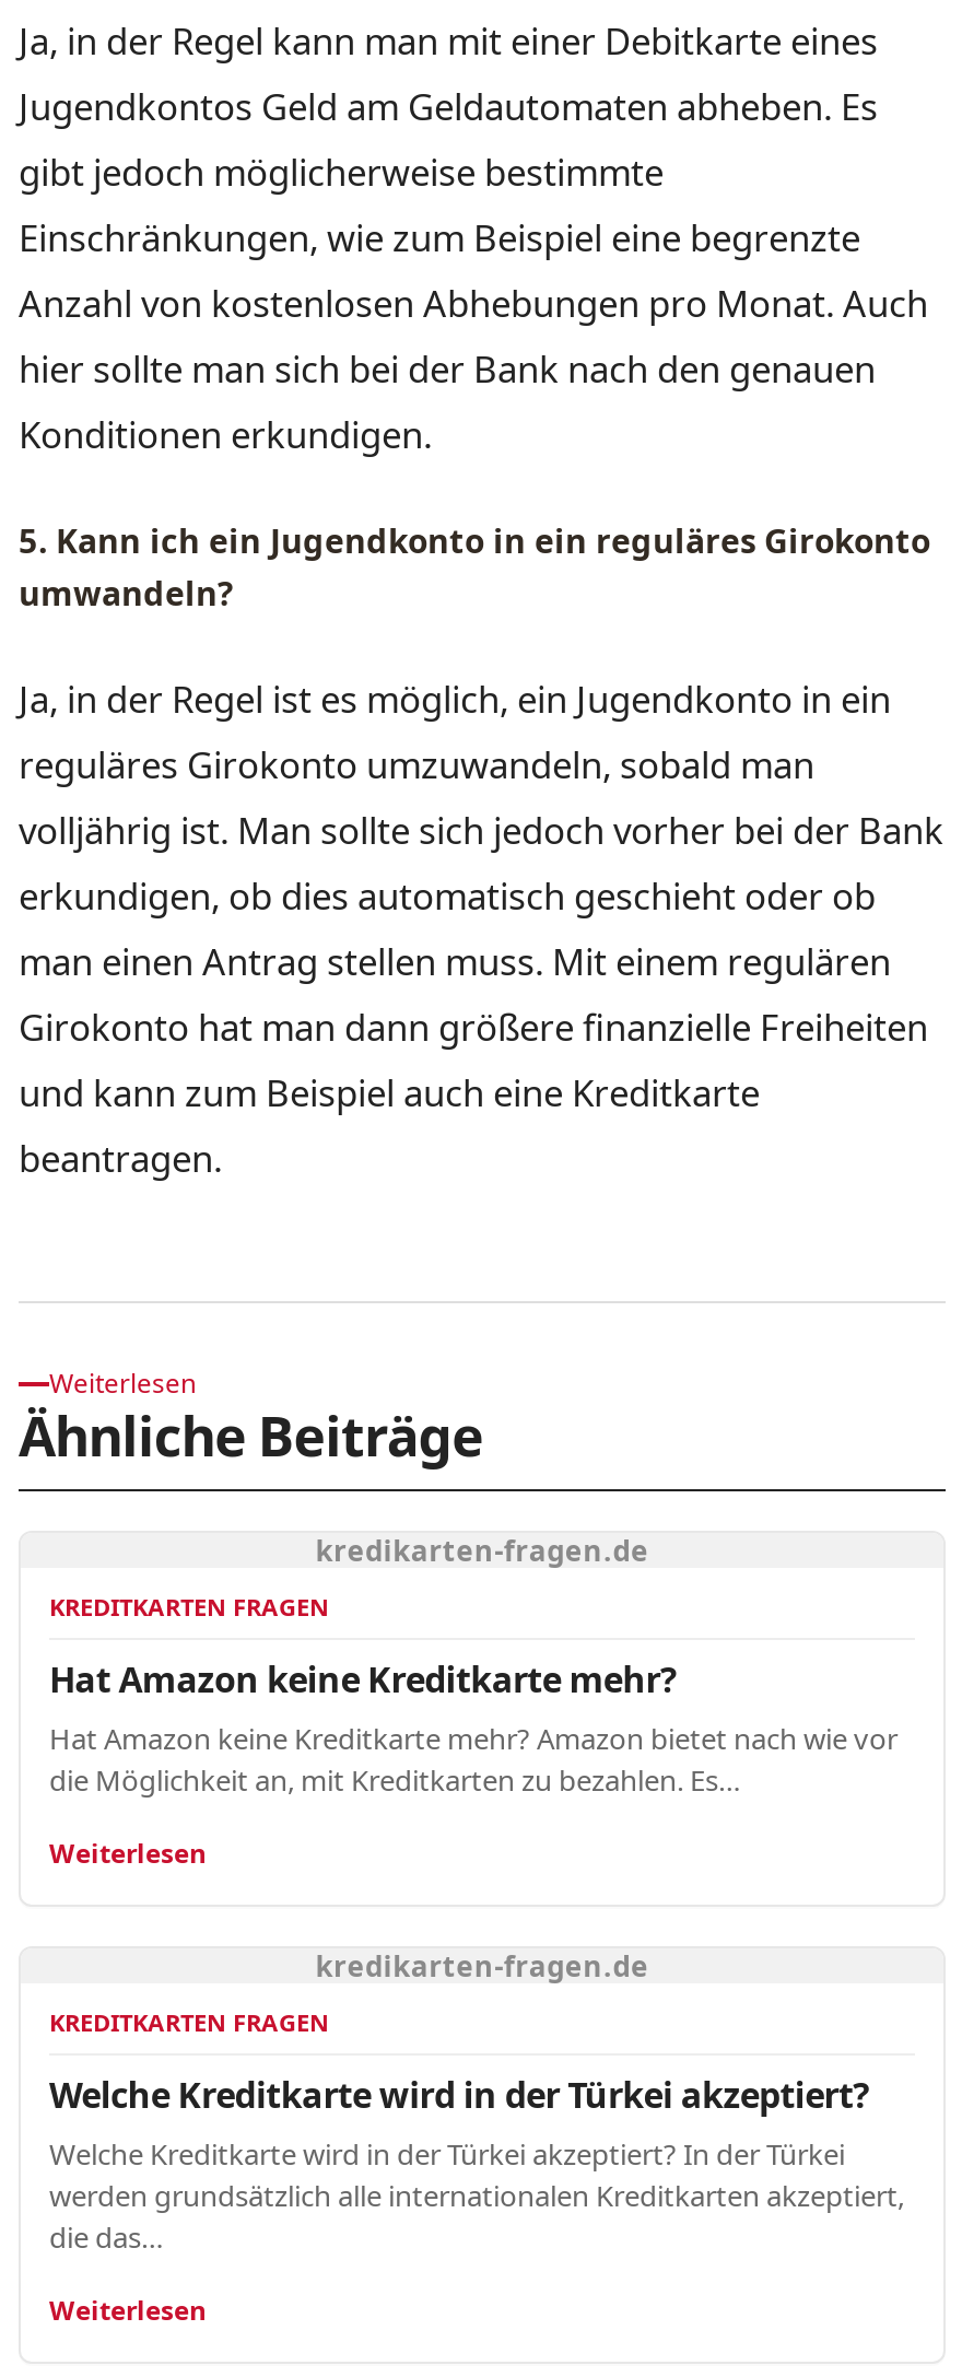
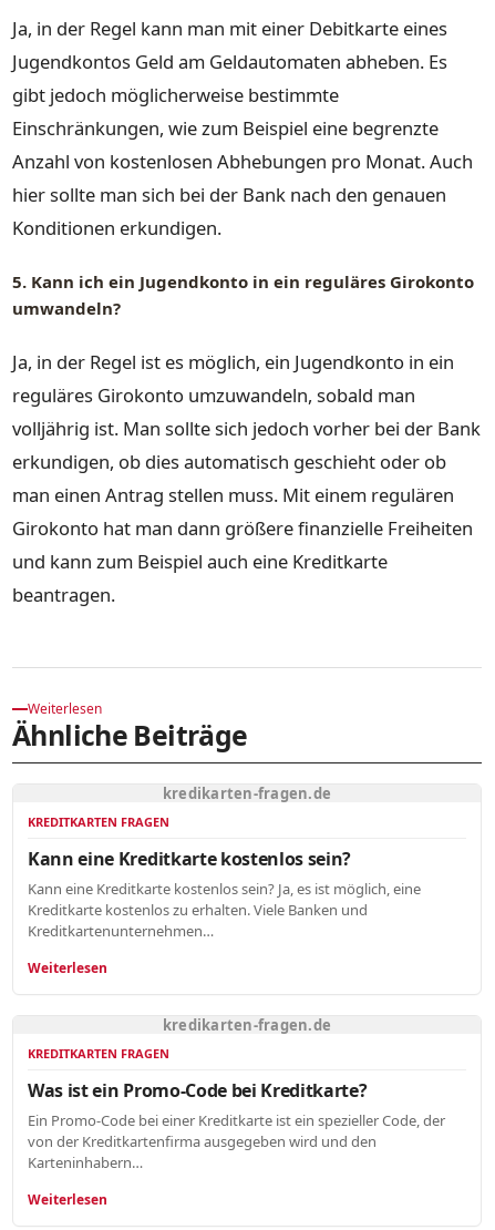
[49,1656,898,1800] Hat Amazon keine Kreditkarte mehr? | Hat Amazon keine Kreditkarte mehr? Amazon bietet nach wie vor | die Möglichkeit an, mit Kreditkarten zu bezahlen. Es… -> [28,847,421,941] Kann eine Kreditkarte kostenlos sein? | Kann eine Kreditkarte kostenlos sein? Ja, es ist möglich, eine | Kreditkarte kostenlos zu erhalten. Viele Banken und | Kreditkartenunternehmen…
[49,2071,904,2257] Welche Kreditkarte wird in der Türkei akzeptiert? | Welche Kreditkarte wird in der Türkei akzeptiert? In der Türkei | werden grundsätzlich alle internationalen Kreditkarten akzeptiert, | die das… -> [28,1078,445,1172] Was ist ein Promo-Code bei Kreditkarte? | Ein Promo-Code bei einer Kreditkarte ist ein spezieller Code, der | von der Kreditkartenfirma ausgegeben wird und den | Karteninhabern…

